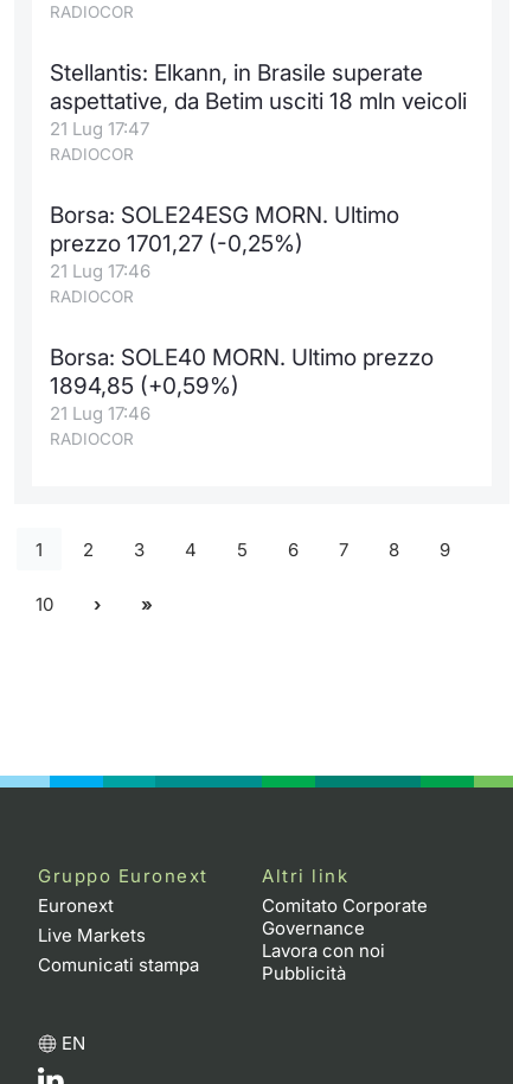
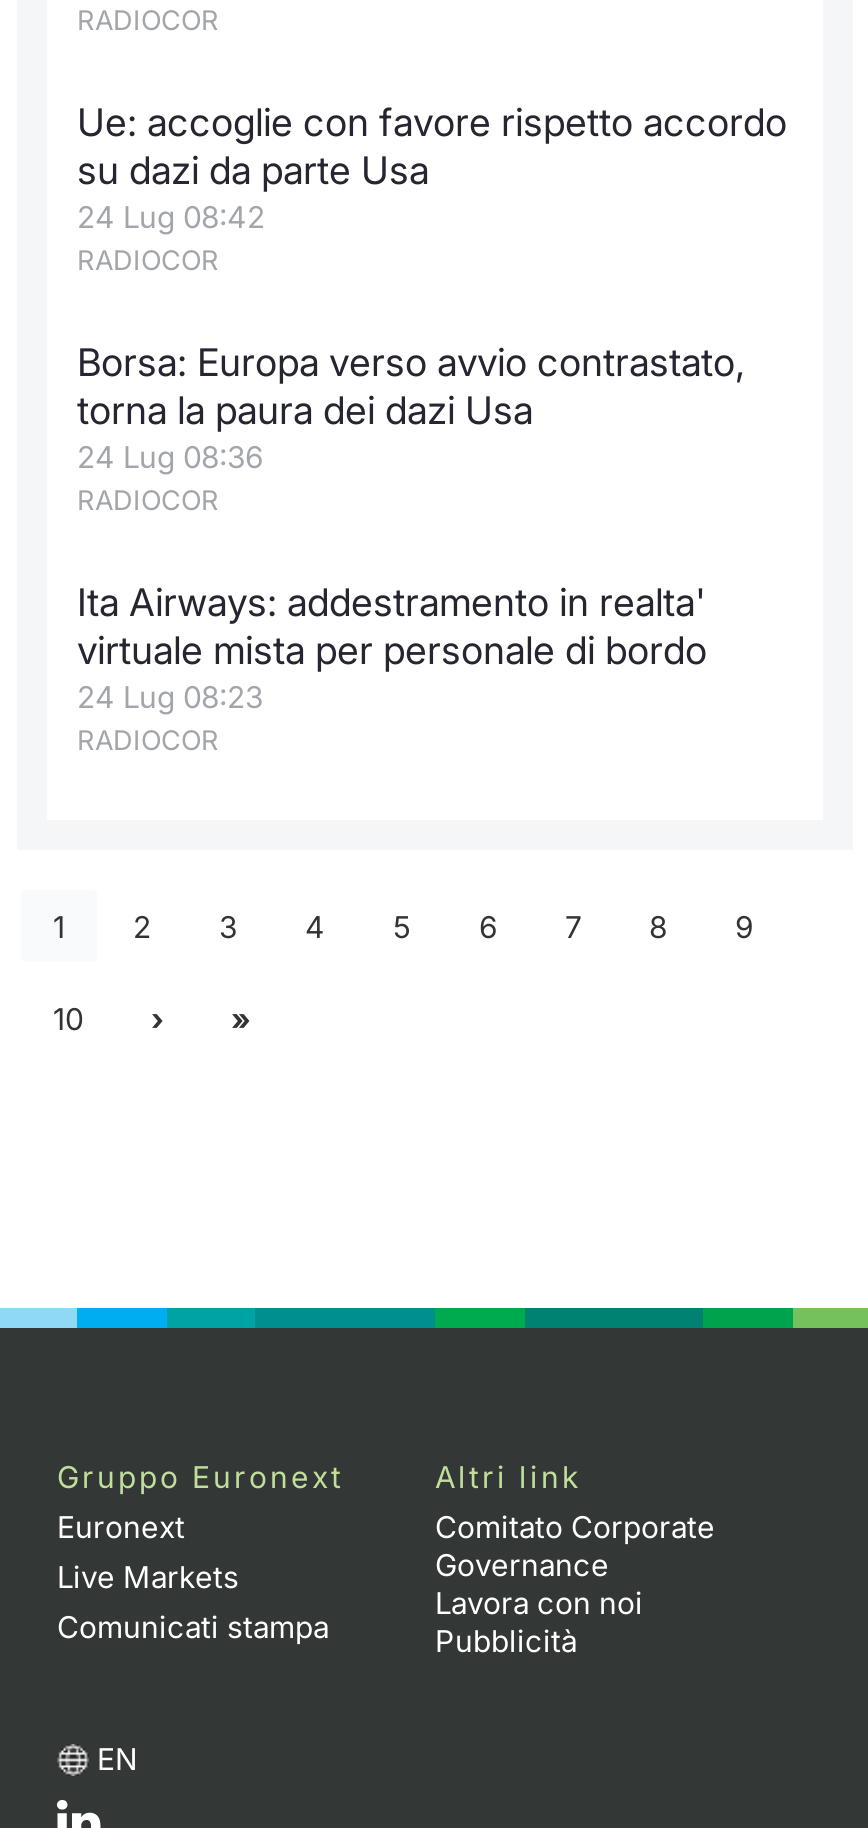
[50,59,467,140] Stellantis: Elkann, in Brasile superate | aspettative, da Betim usciti 18 mln veicoli | 21 Lug 17:47 -> [77,100,787,236] Ue: accoglie con favore rispetto accordo | su dazi da parte Usa | 24 Lug 08:42
[50,202,399,282] Borsa: SOLE24ESG MORN. Ultimo | prezzo 1701,27 (-0,25%) | 21 Lug 17:46 -> [77,340,745,476] Borsa: Europa verso avvio contrastato, | torna la paura dei dazi Usa | 24 Lug 08:36
[50,344,434,425] Borsa: SOLE40 MORN. Ultimo prezzo | 1894,85 (+0,59%) | 21 Lug 17:46 -> [77,580,707,716] Ita Airways: addestramento in realta' | virtuale mista per personale di bordo | 24 Lug 08:23

